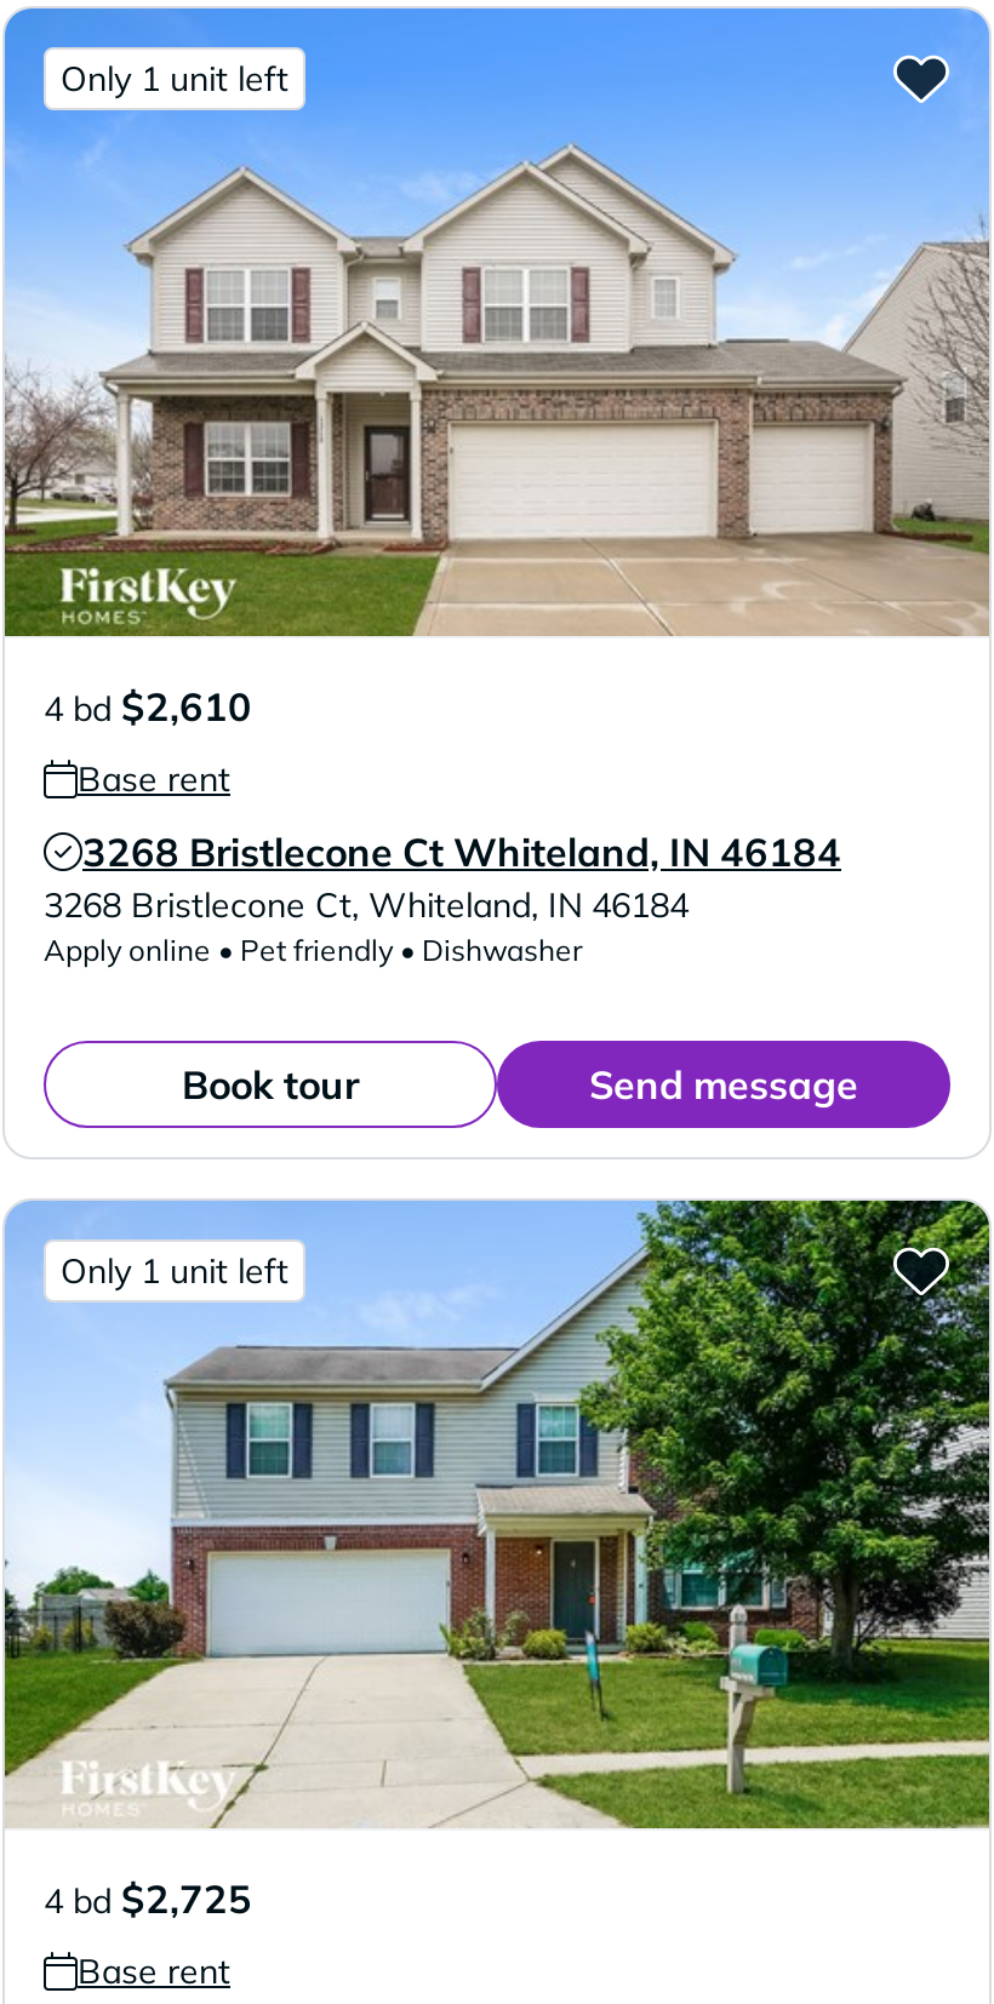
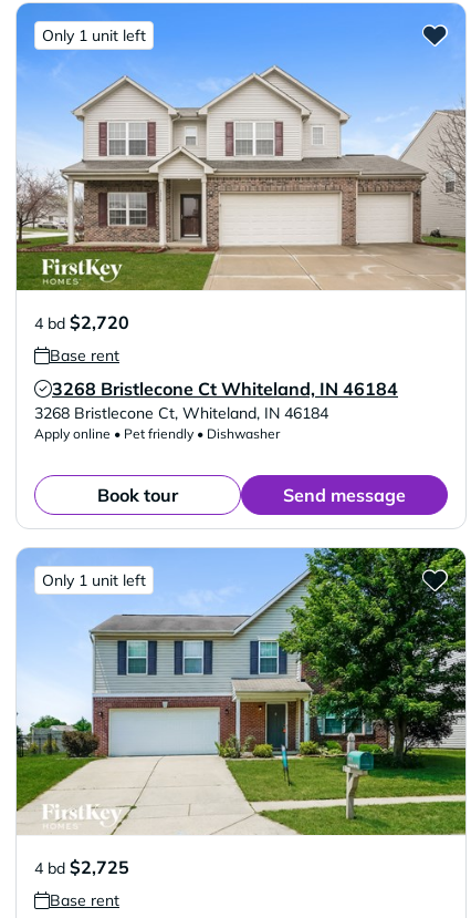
[44,682,252,731] 4 bd $2,610 -> [34,311,129,333] 4 bd $2,720

